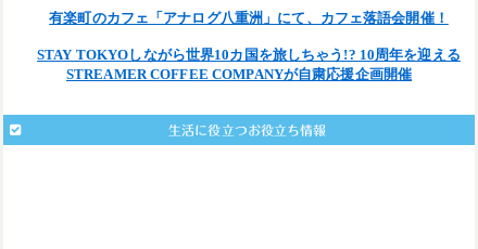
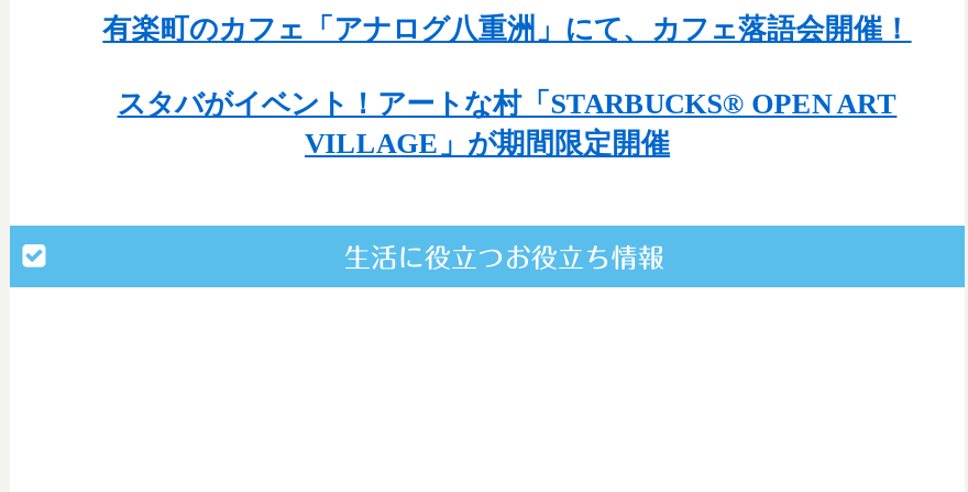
[37,47,461,83] STAY TOKYOしながら世界10カ国を旅しちゃう!? 10周年を迎える | STREAMER COFFEE COMPANYが自粛応援企画開催 -> [117,87,897,159] スタバがイベント！アートな村「STARBUCKS®︎ OPEN ART | VILLAGE」が期間限定開催

